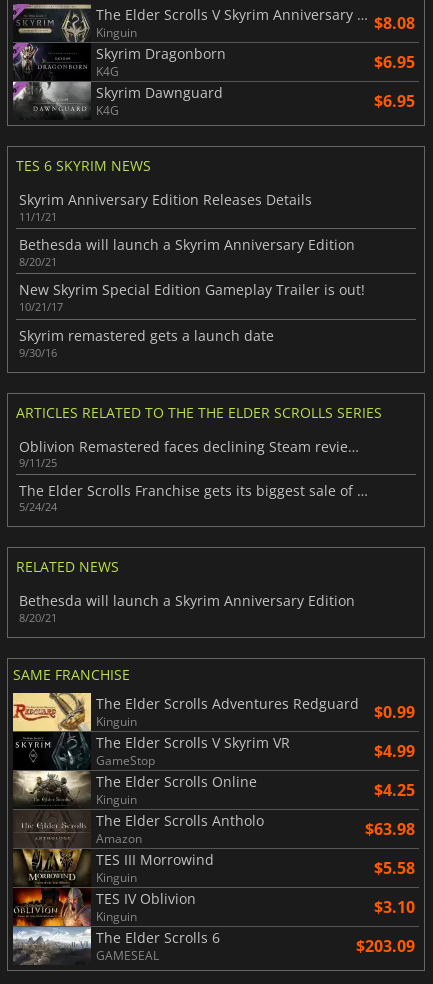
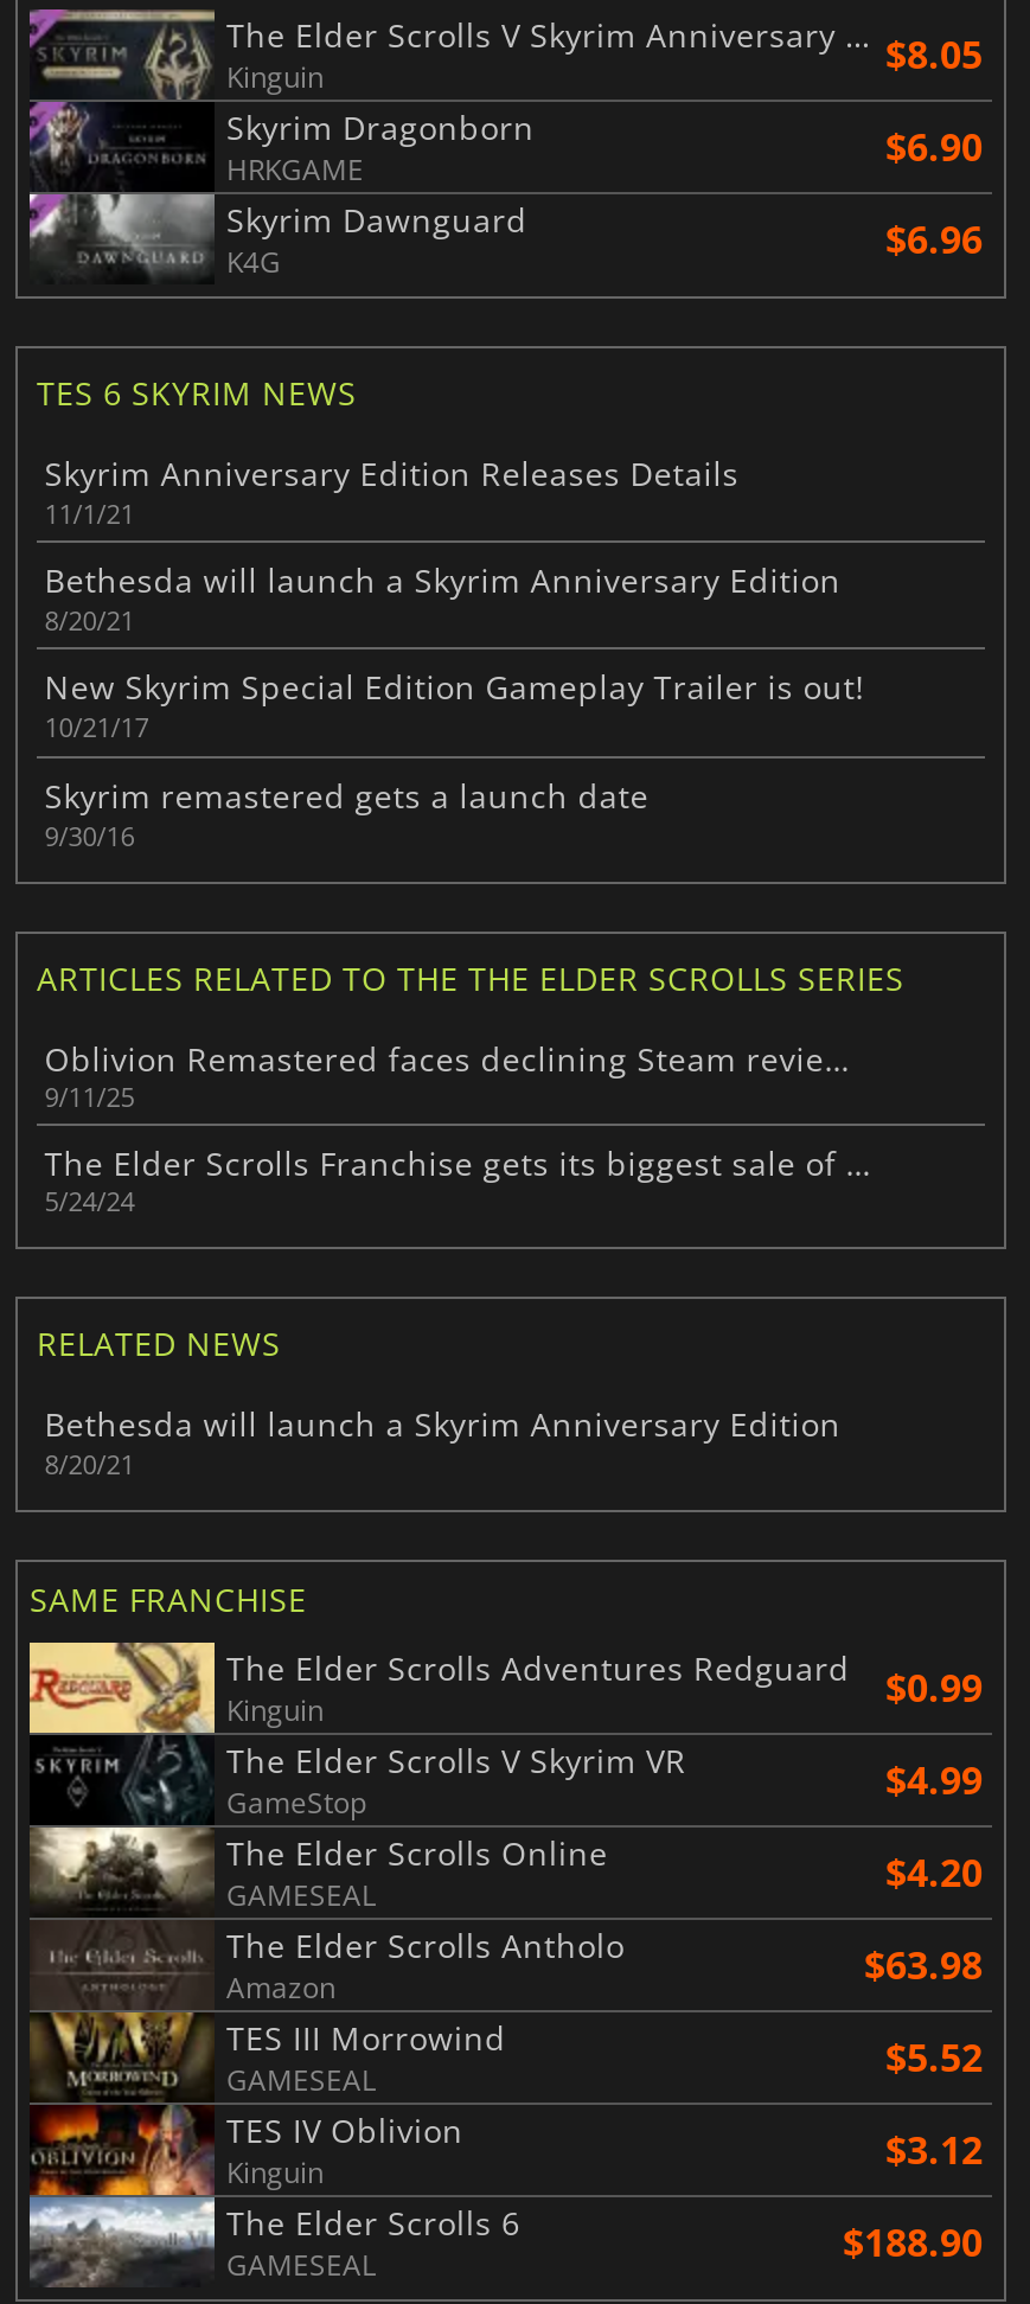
[374,12,415,34] $8.08 -> [885,28,983,81] $8.05
[96,51,415,80] K4G | $6.95 -> [226,121,983,190] HRKGAME | $6.90
[374,90,415,112] $6.95 -> [885,213,983,265] $6.96
[96,779,415,808] Kinguin | $4.25 -> [226,1847,983,1916] GAMESEAL | $4.20
[96,857,415,886] Kinguin | $5.58 -> [226,2032,983,2101] GAMESEAL | $5.52
[374,896,415,918] $3.10 -> [885,2125,983,2177] $3.12
[356,935,415,957] $203.09 -> [843,2217,983,2269] $188.90

